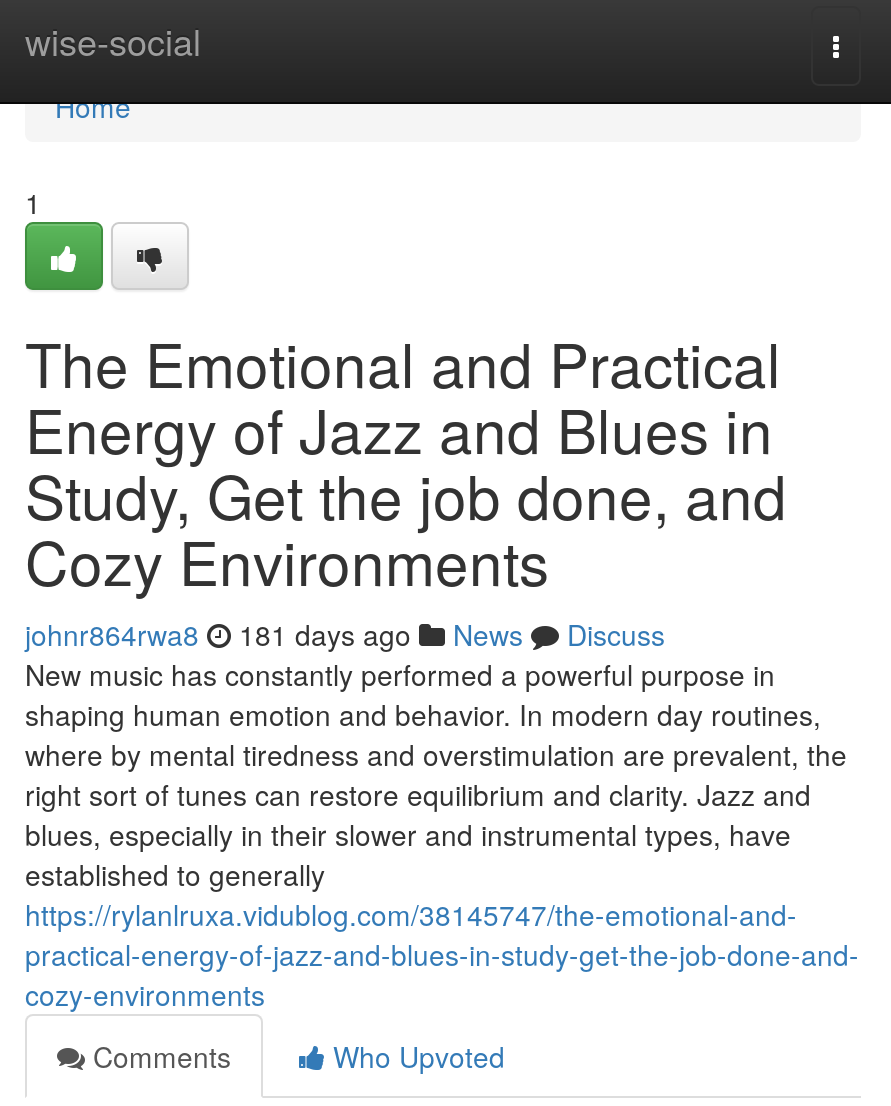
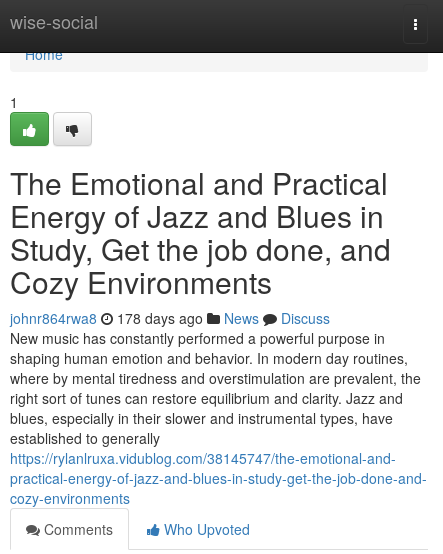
[25,614,665,654] johnr864rwa8 181 days ago News Discuss -> [10,308,330,328] johnr864rwa8 178 days ago News Discuss

